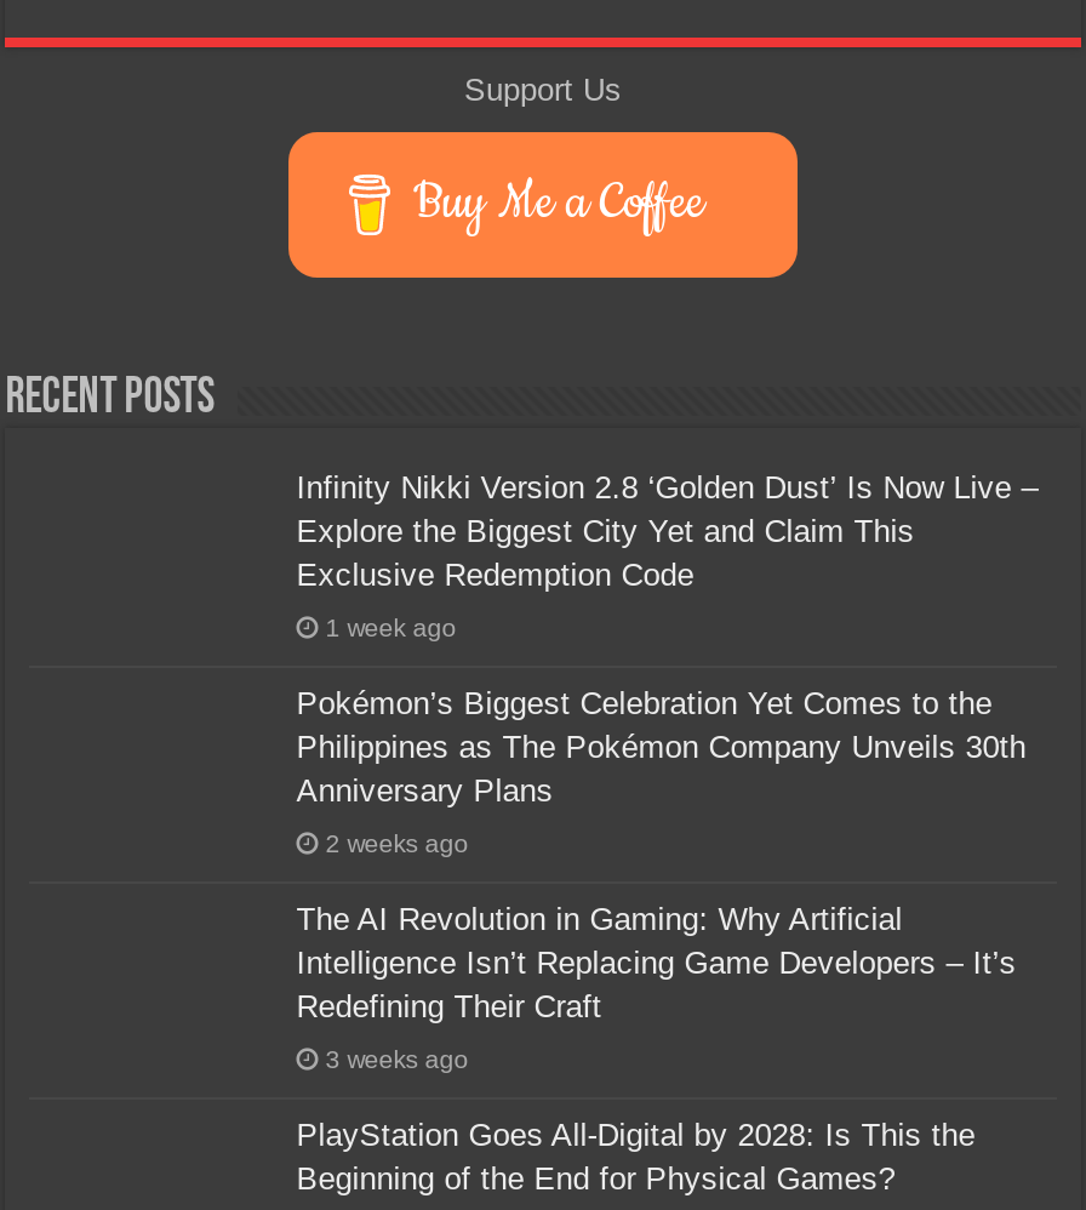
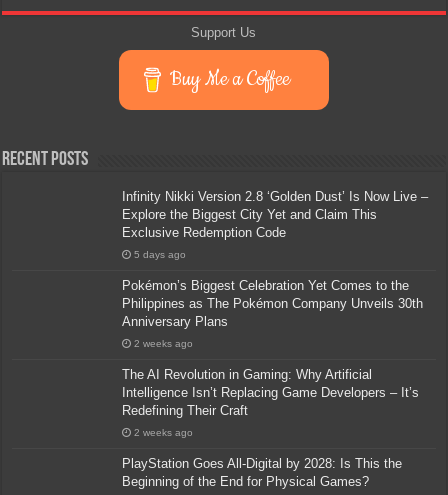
[325,616,456,643] 1 week ago -> [134,249,186,260] 5 days ago
[325,1048,468,1074] 3 weeks ago -> [134,427,193,438] 2 weeks ago

